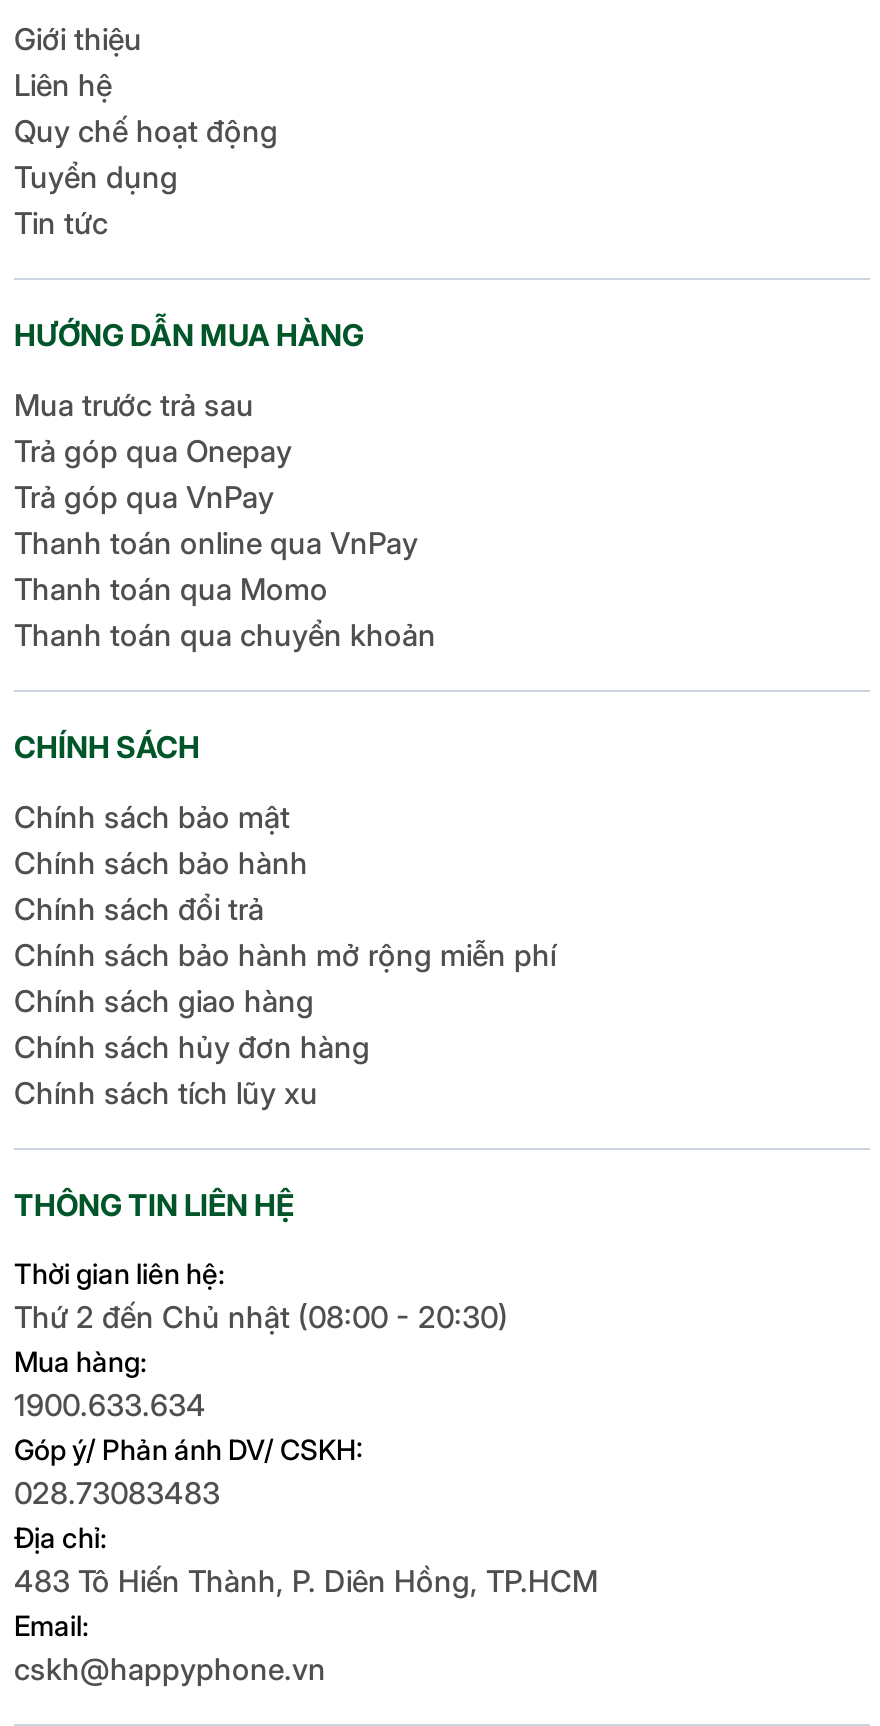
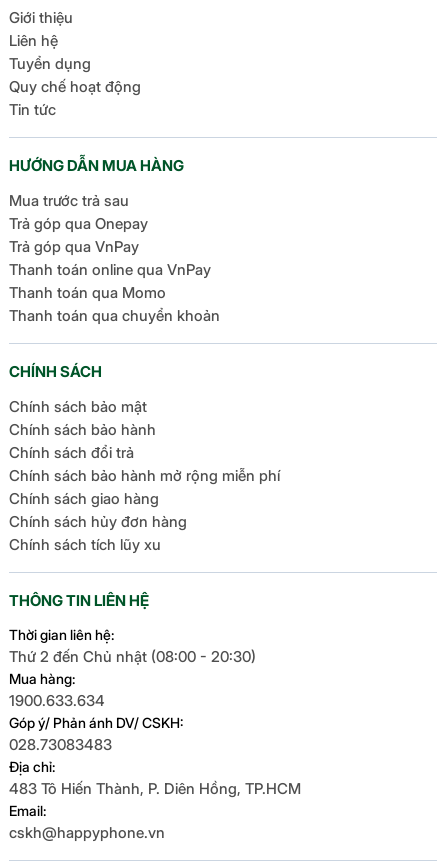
moved [14,113,278,151] -> [9,77,141,96]: Quy chế hoạt động
moved [14,159,178,197] -> [9,54,91,73]: Tuyển dụng

